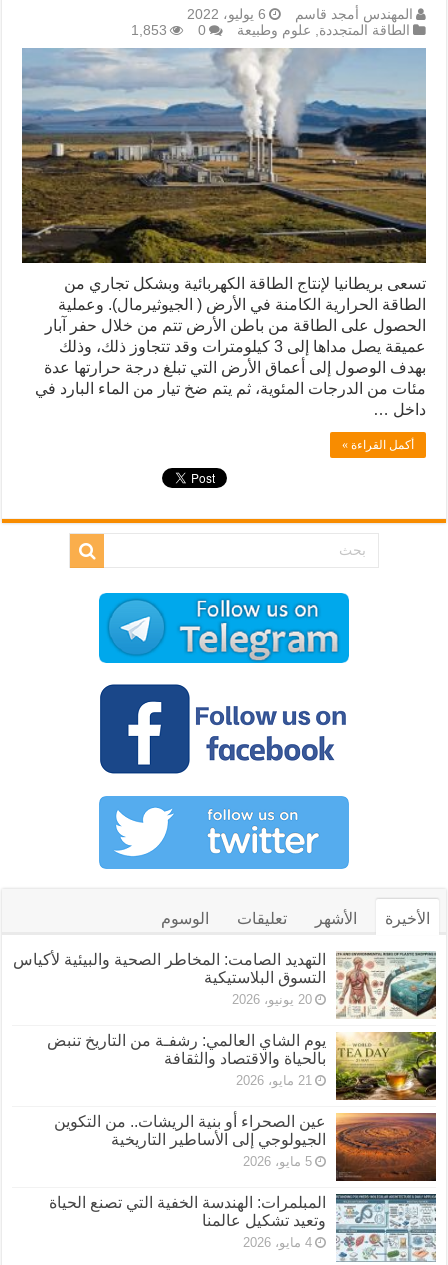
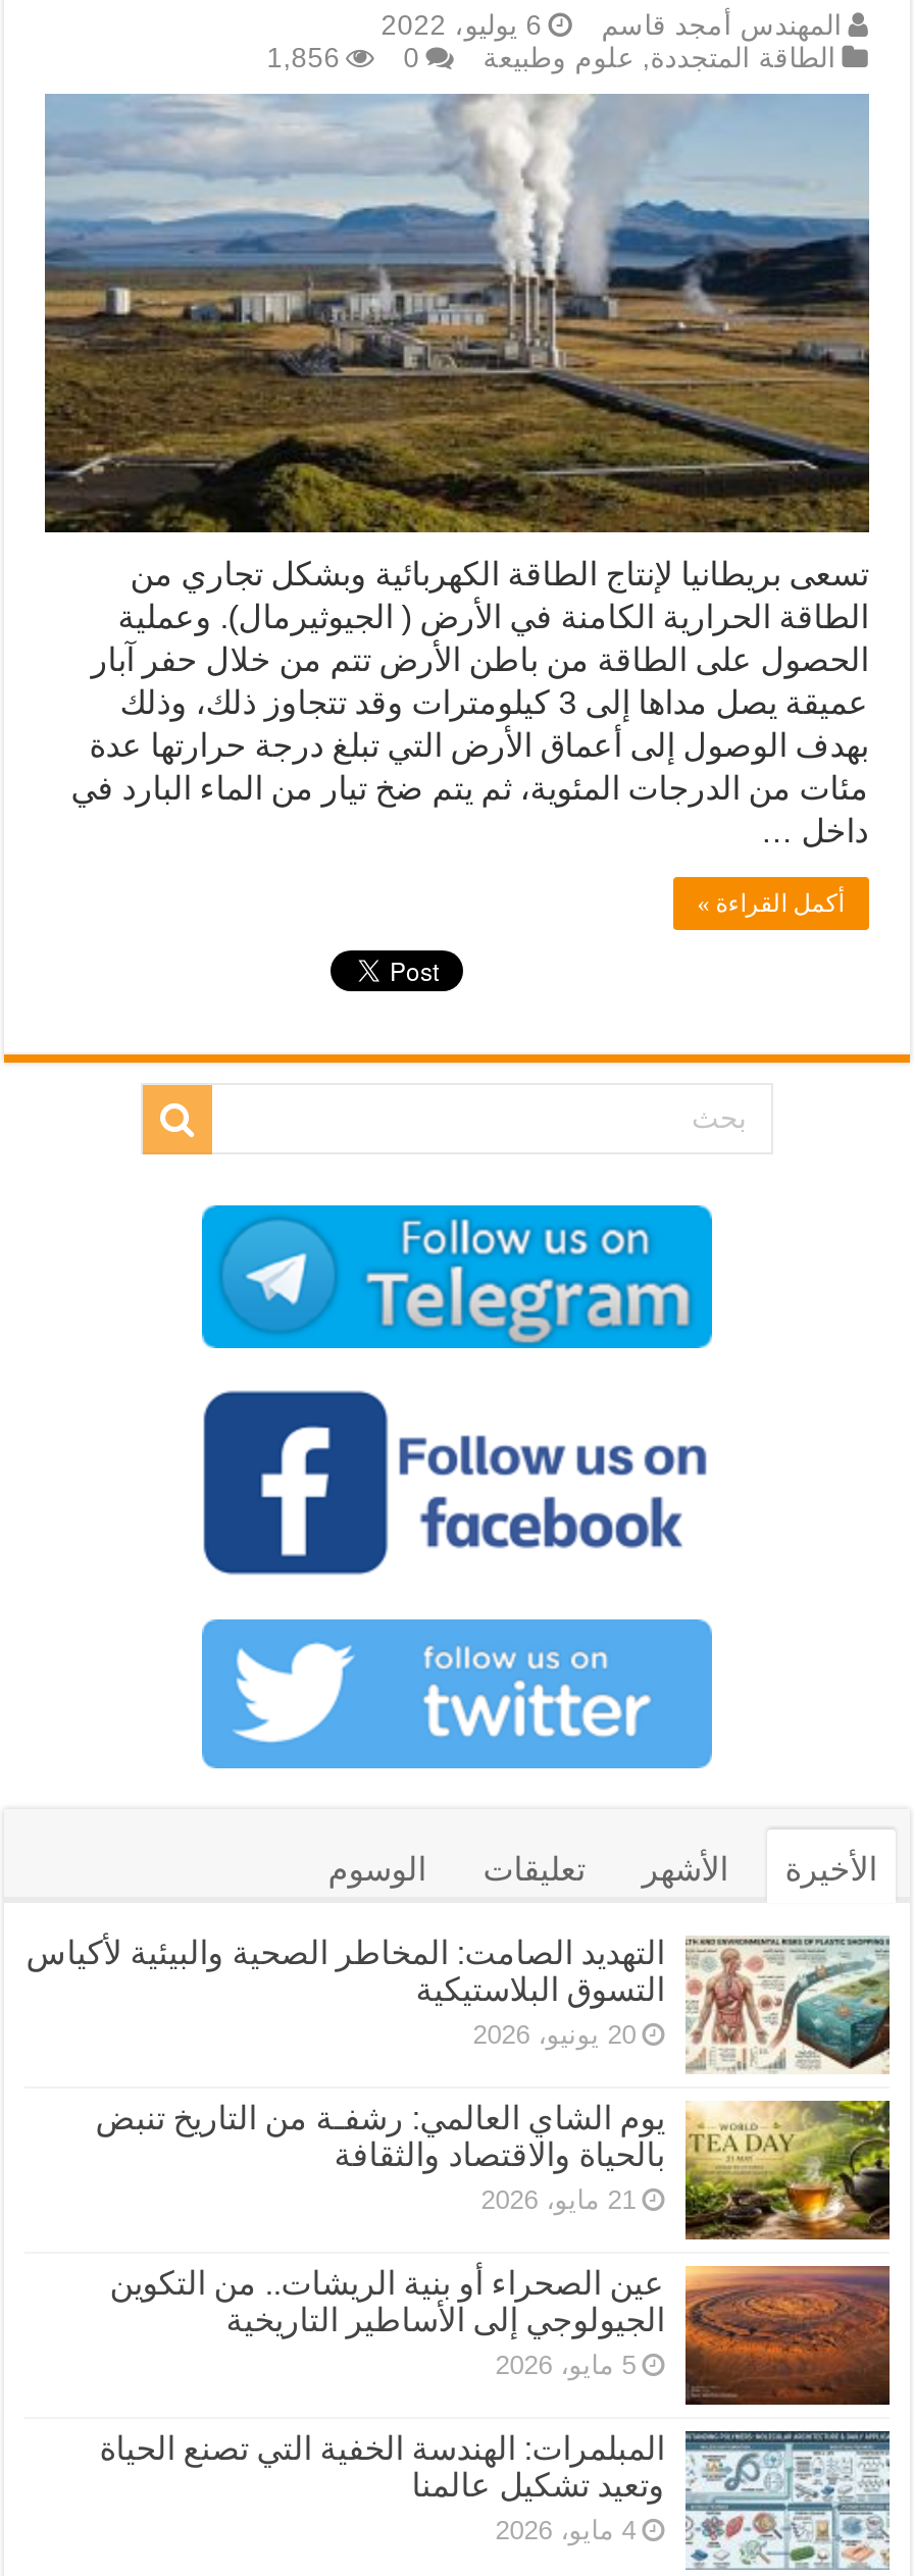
[132,23,168,38] 1,853 -> [269,43,342,73] 1,856

